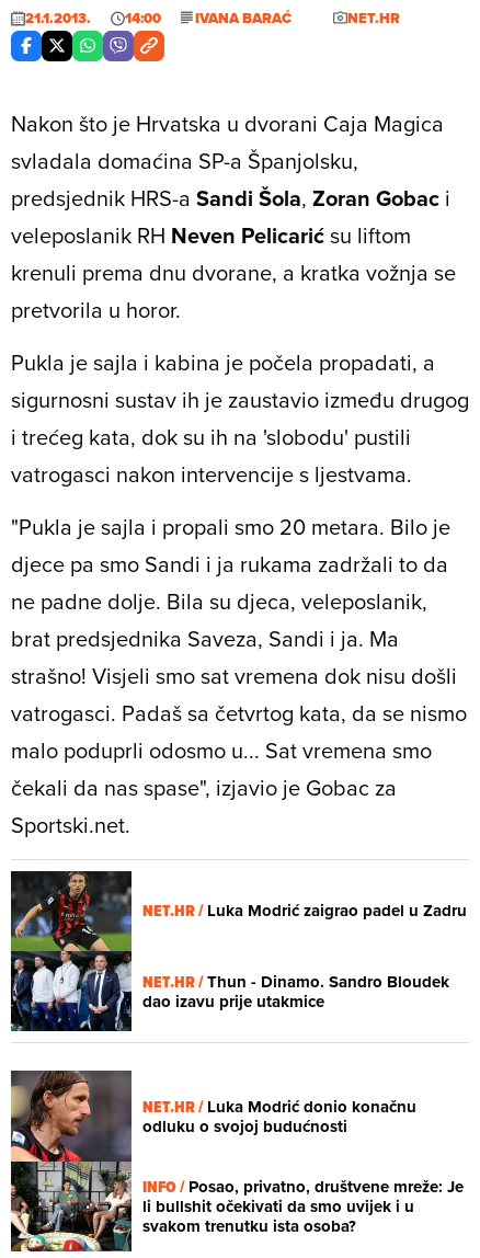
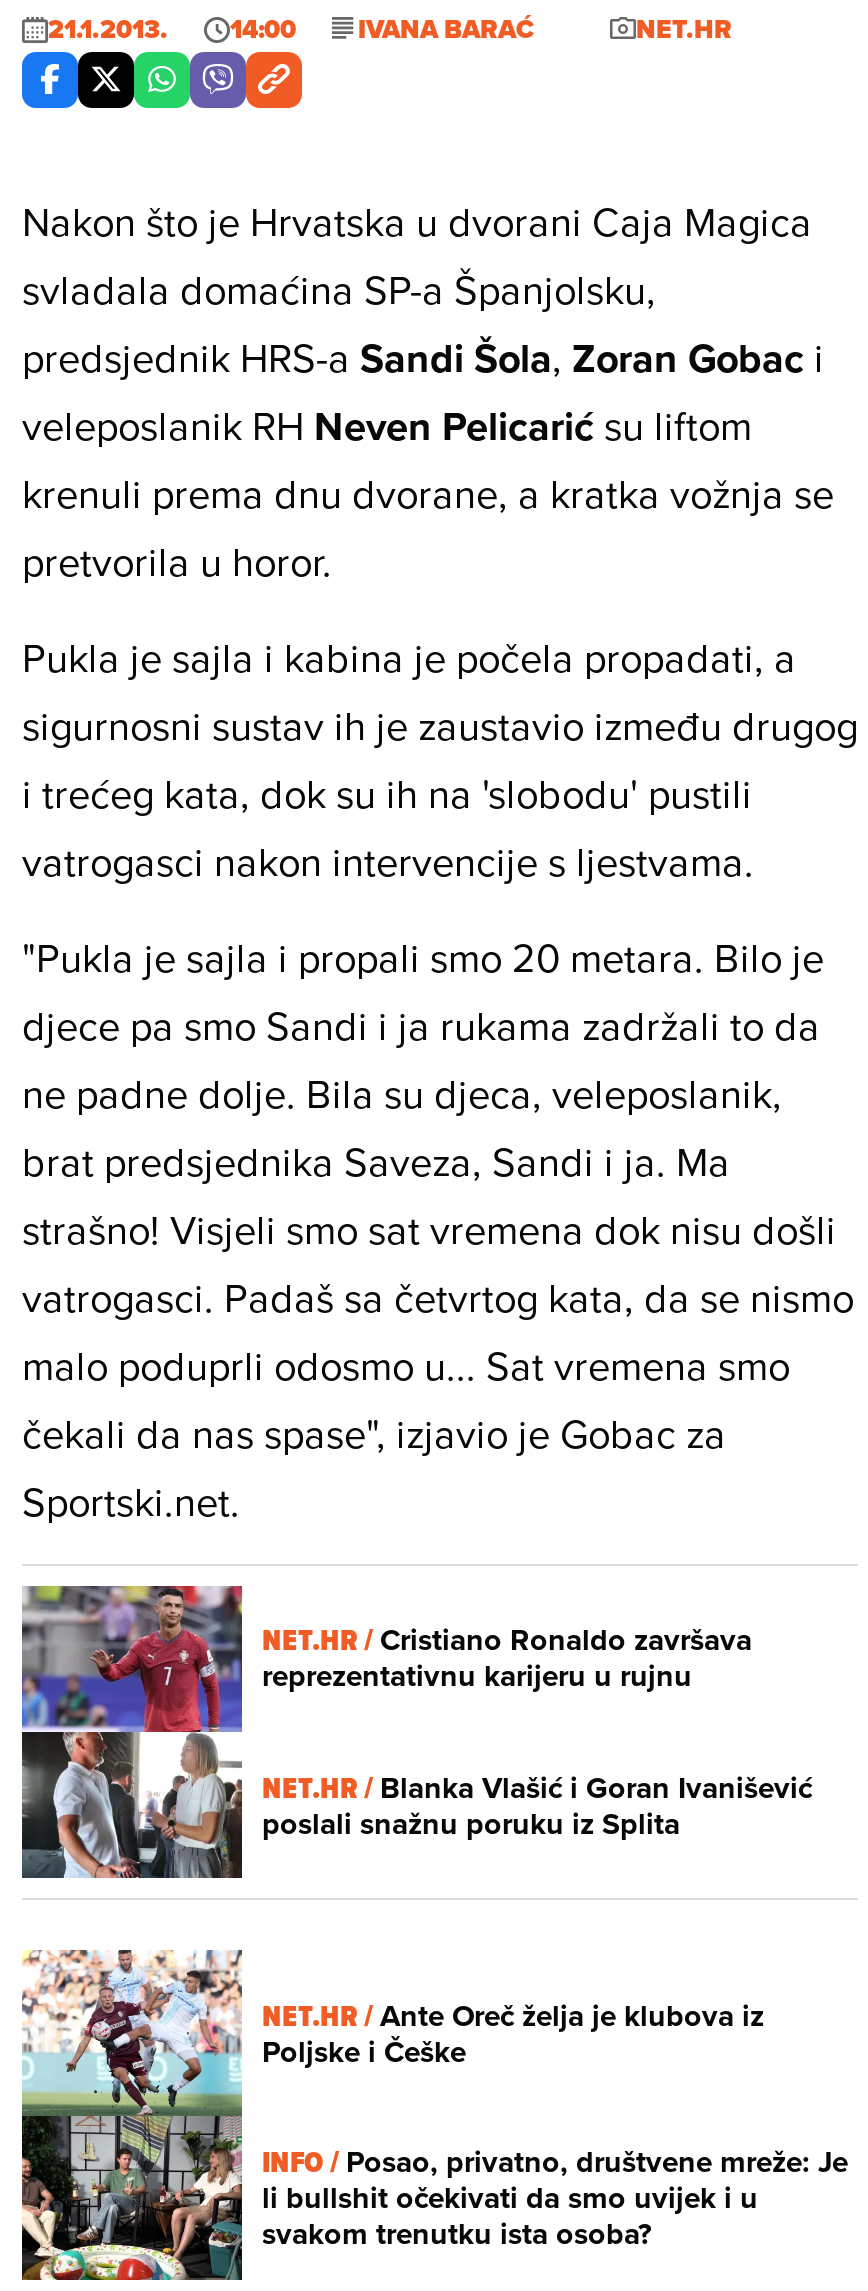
[10,870,467,1032] [image] | NET.HR / Luka Modrić zaigrao padel u Zadru -> [20,1584,752,1880] [image] | NET.HR / Cristiano Ronaldo završava | reprezentativnu karijeru u rujnu
[142,969,449,1013] NET.HR / Thun - Dinamo. Sandro Bloudek | dao izavu prije utakmice -> [262,1765,812,1845] NET.HR / Blanka Vlašić i Goran Ivanišević | poslali snažnu poruku iz Splita
[10,1070,416,1163] [image] | NET.HR /Luka Modrić donio konačnu | odluku o svojoj budućnosti -> [20,1948,764,2118] [image] | NET.HR /Ante Oreč želja je klubova iz | Poljske i Češke

